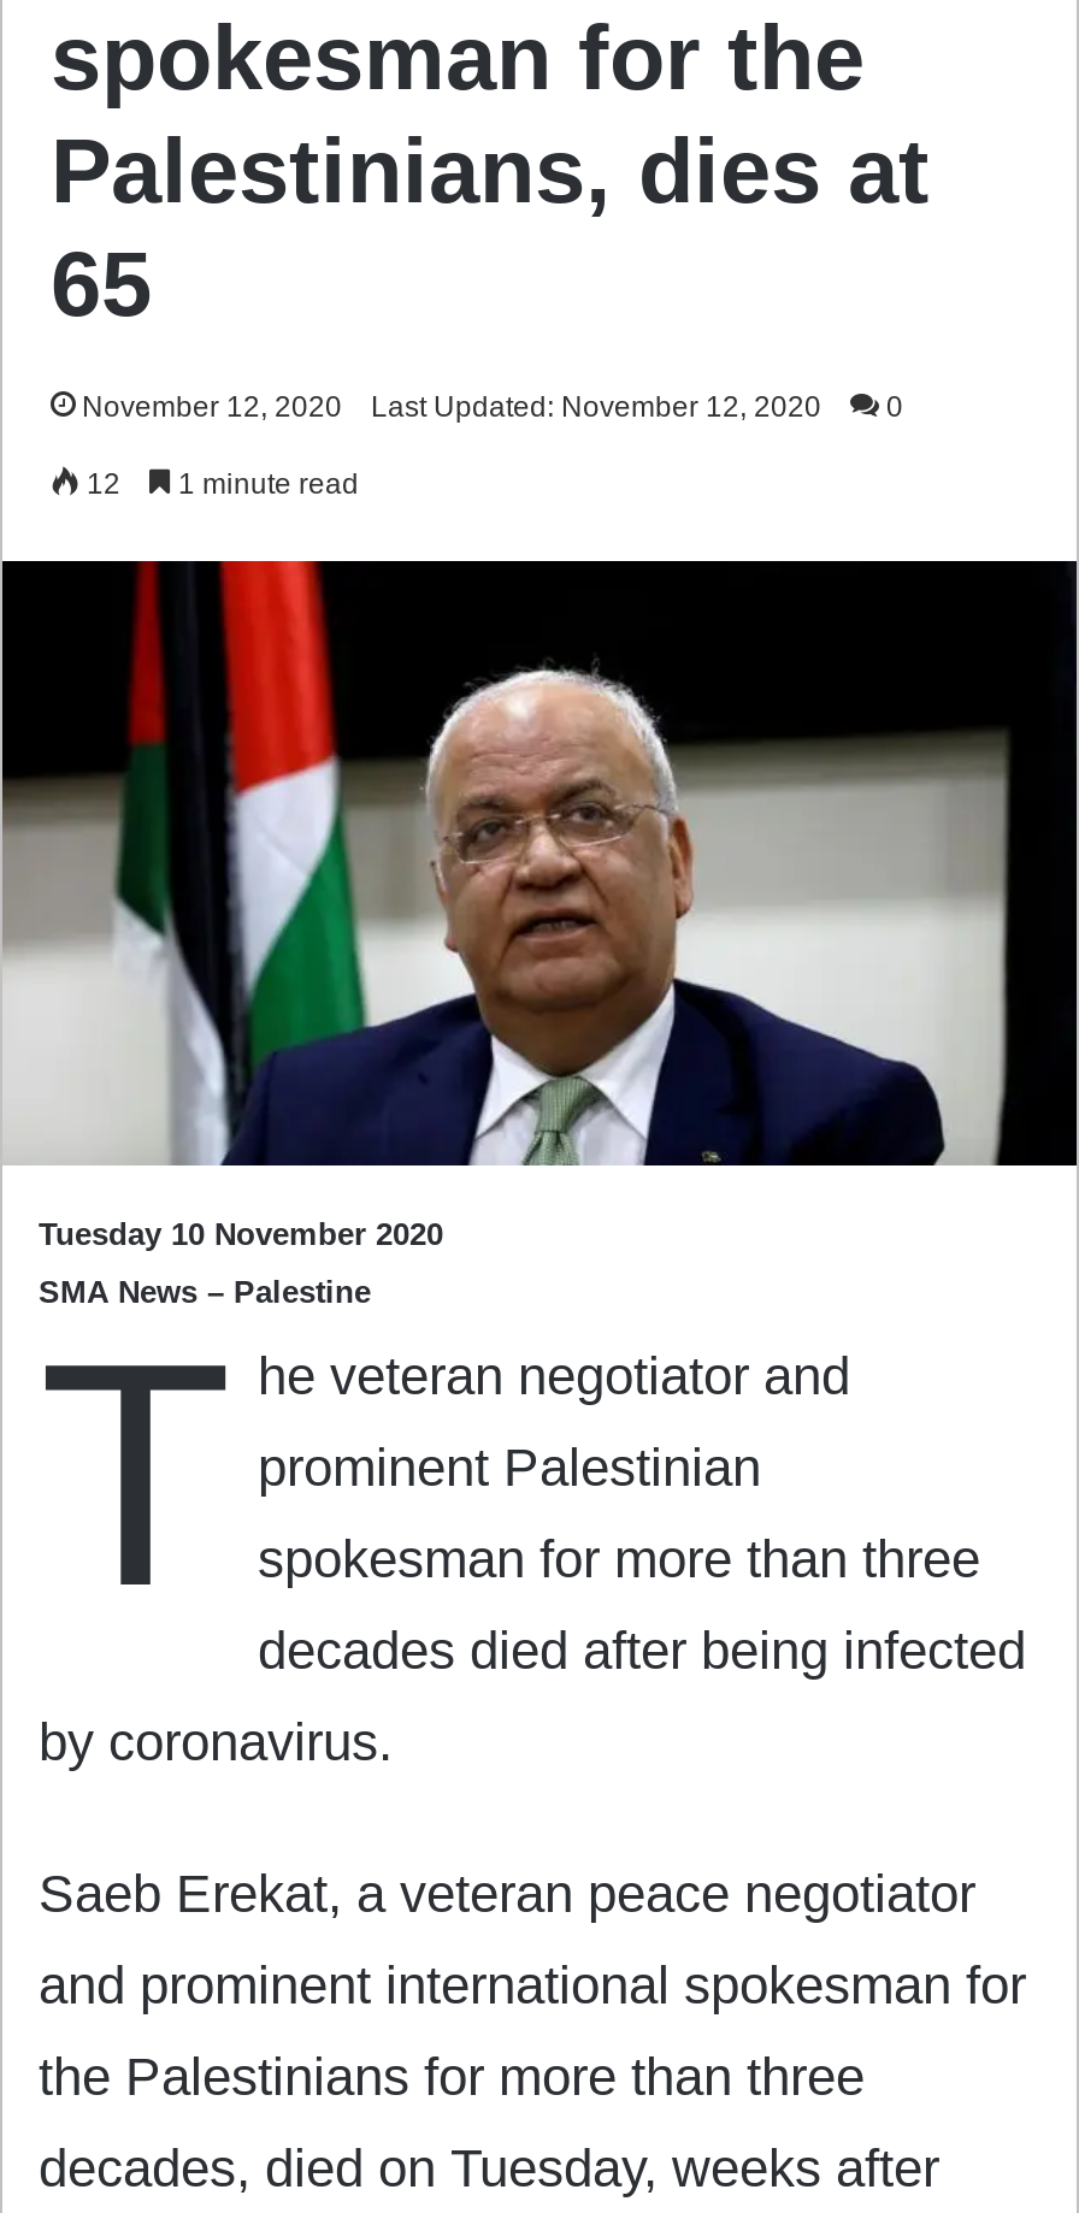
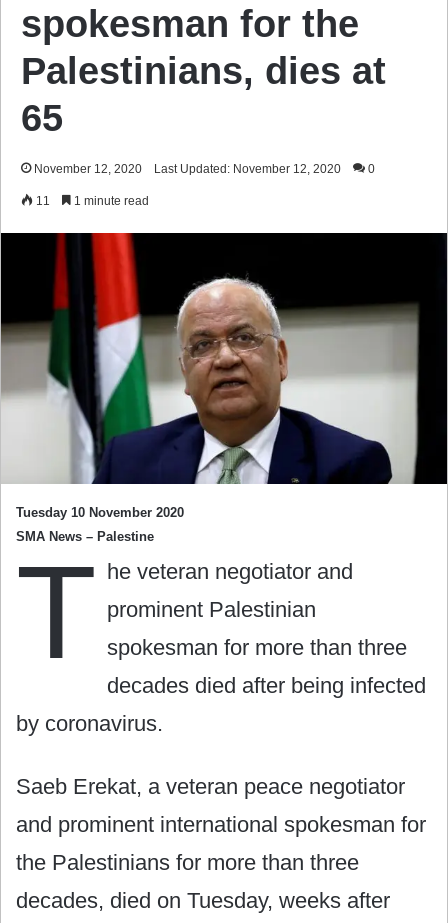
[79,467,359,501] 12 1 minute read -> [33,194,149,208] 11 1 minute read

